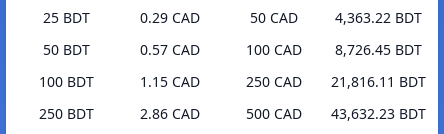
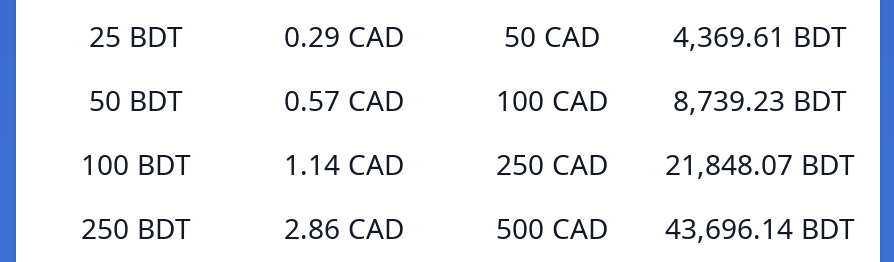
[250,8,421,27] 50 CAD 4,363.22 BDT -> [504,17,847,55] 50 CAD 4,369.61 BDT
[246,40,421,59] 100 CAD 8,726.45 BDT -> [496,81,847,119] 100 CAD 8,739.23 BDT
[140,72,200,91] 1.15 CAD -> [284,145,404,183] 1.14 CAD
[246,72,425,91] 250 CAD 21,816.11 BDT -> [496,145,855,183] 250 CAD 21,848.07 BDT
[246,104,425,123] 500 CAD 43,632.23 BDT -> [496,209,855,247] 500 CAD 43,696.14 BDT

